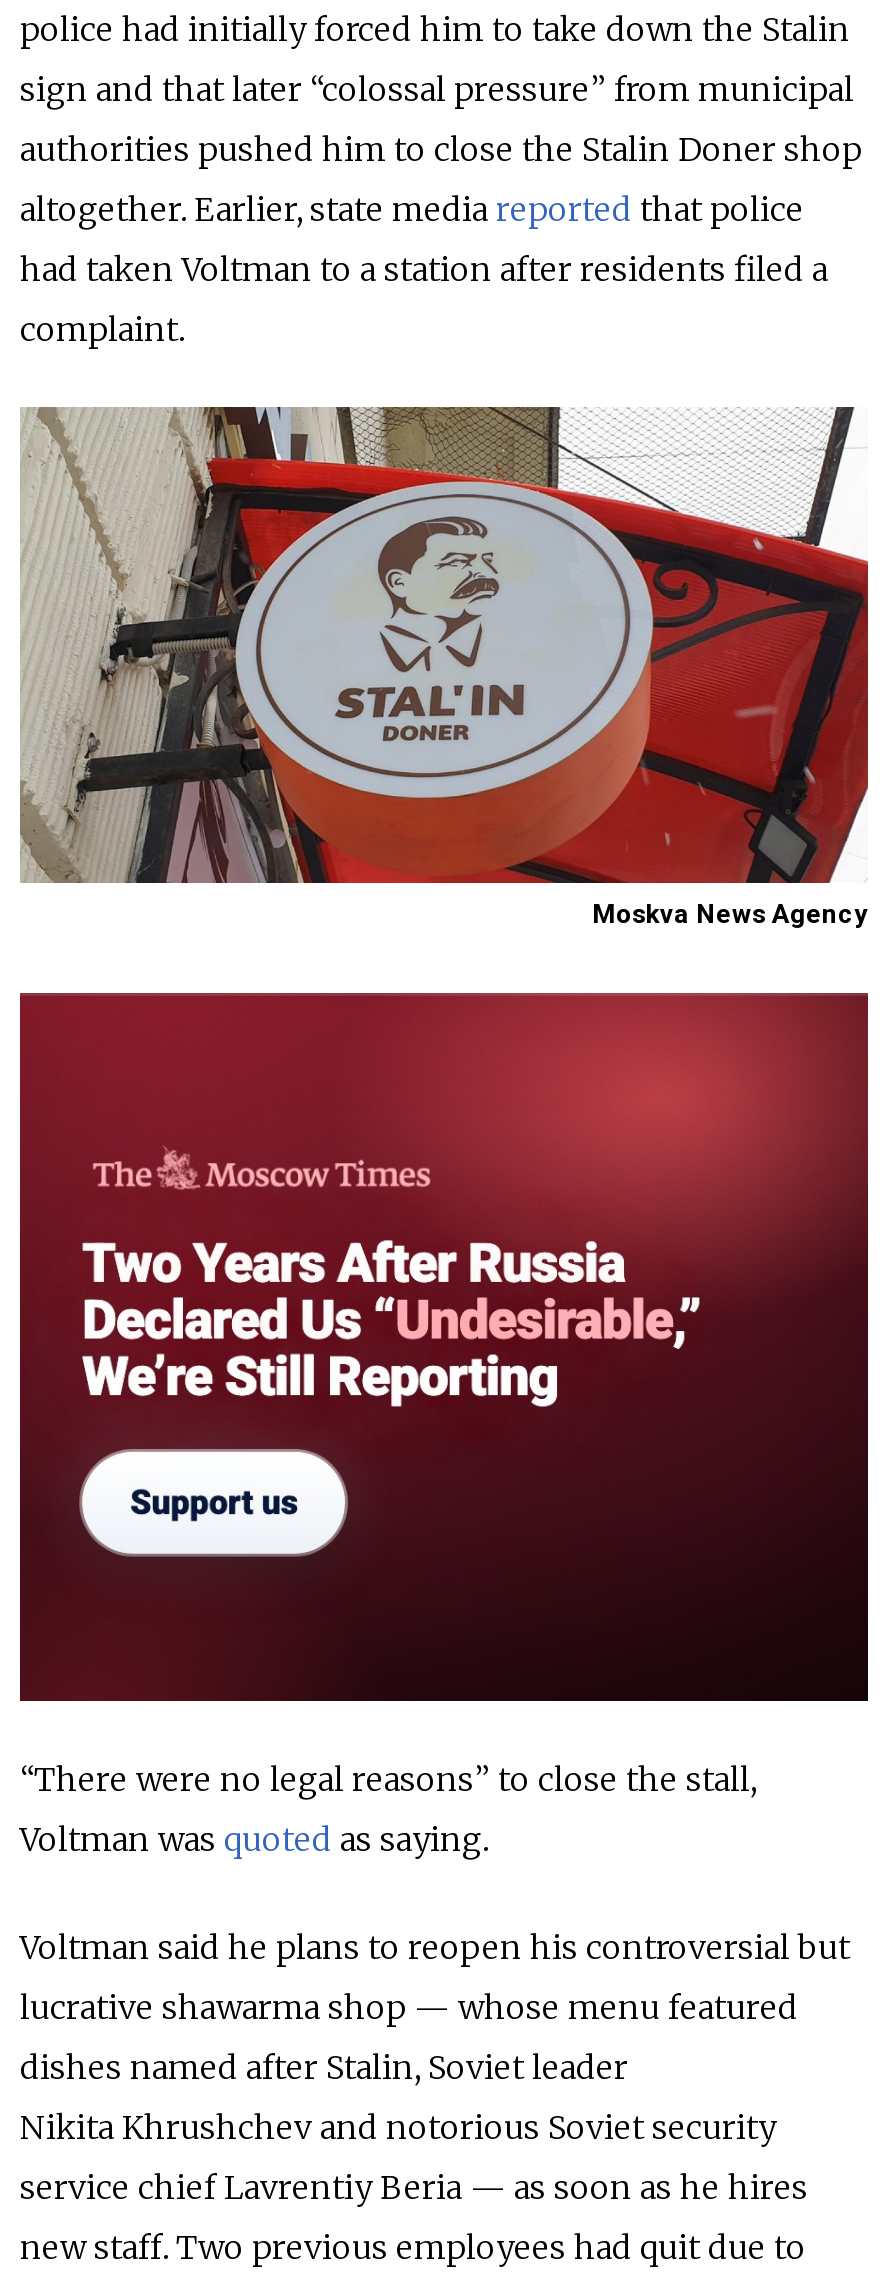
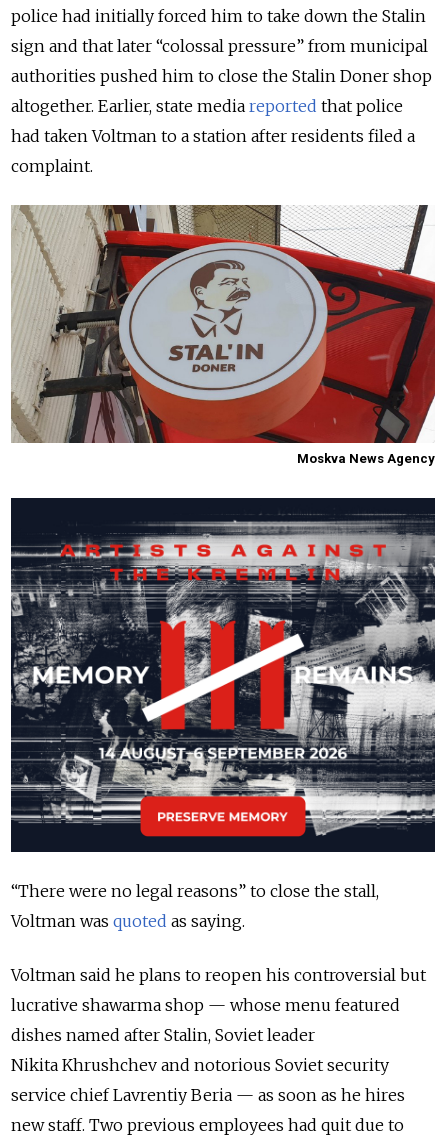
[18,991,870,1701] [image] -> [10,497,436,852] [image]

